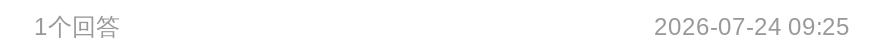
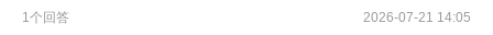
[654,13,850,41] 2026-07-24 09:25 -> [363,10,471,25] 2026-07-21 14:05

